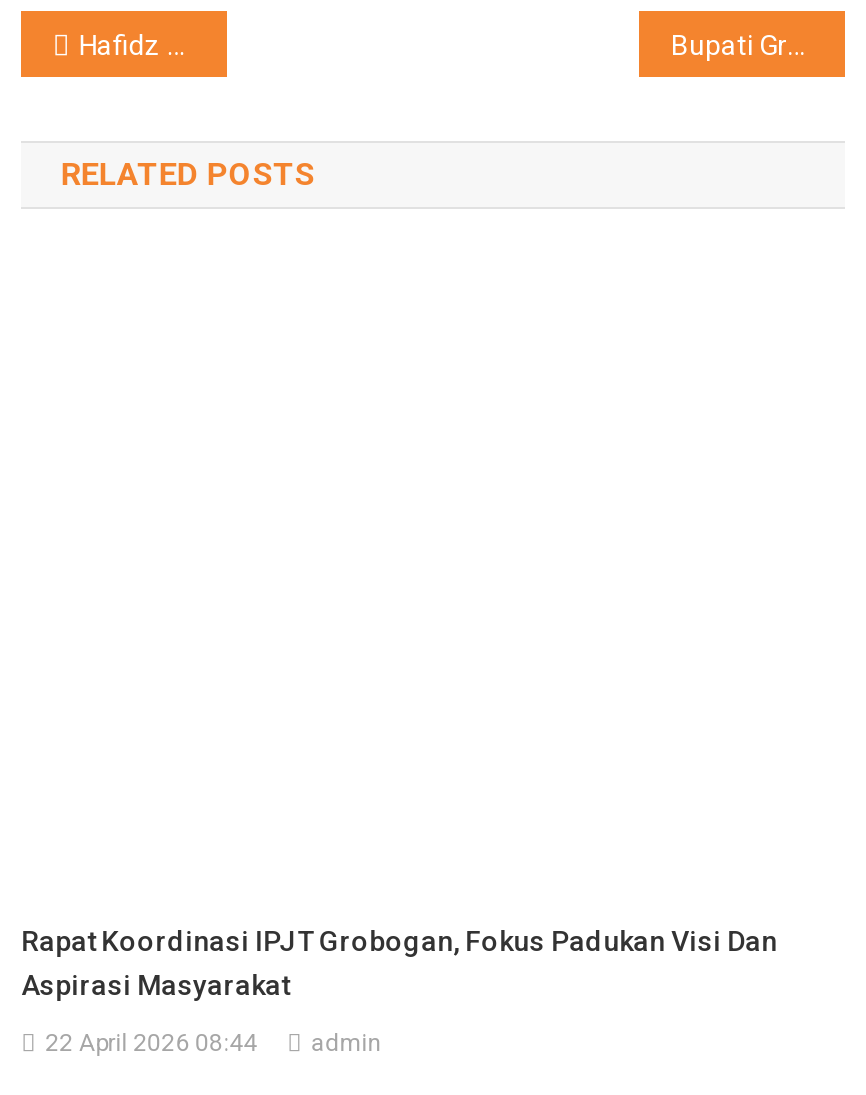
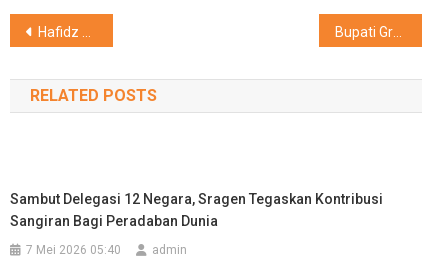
[21,925,777,1001] Rapat Koordinasi IPJT Grobogan, Fokus Padukan Visi Dan | Aspirasi Masyarakat -> [10,191,383,229] Sambut Delegasi 12 Negara, Sragen Tegaskan Kontribusi | Sangiran Bagi Peradaban Dunia
[45,1029,257,1057] 22 April 2026 08:44 -> [26,243,121,257] 7 Mei 2026 05:40

